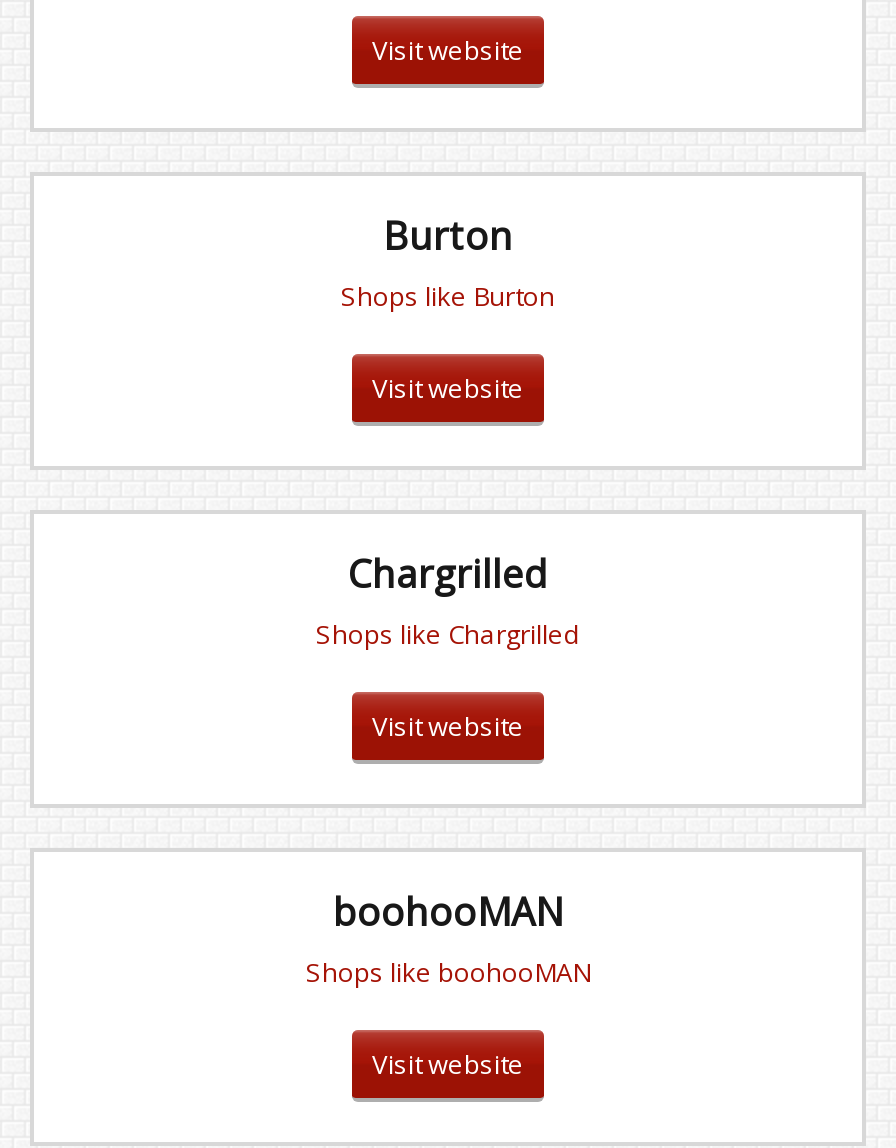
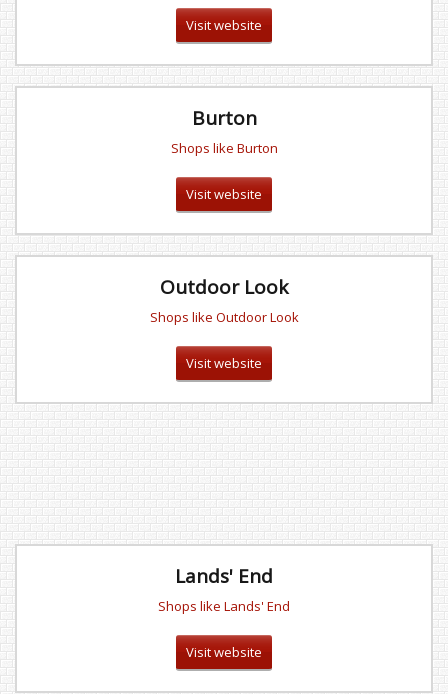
[316,548,580,652] Chargrilled | Shops like Chargrilled -> [149,274,298,326] Outdoor Look | Shops like Outdoor Look
[306,886,590,990] boohooMAN | Shops like boohooMAN -> [158,563,290,615] Lands' End | Shops like Lands' End

